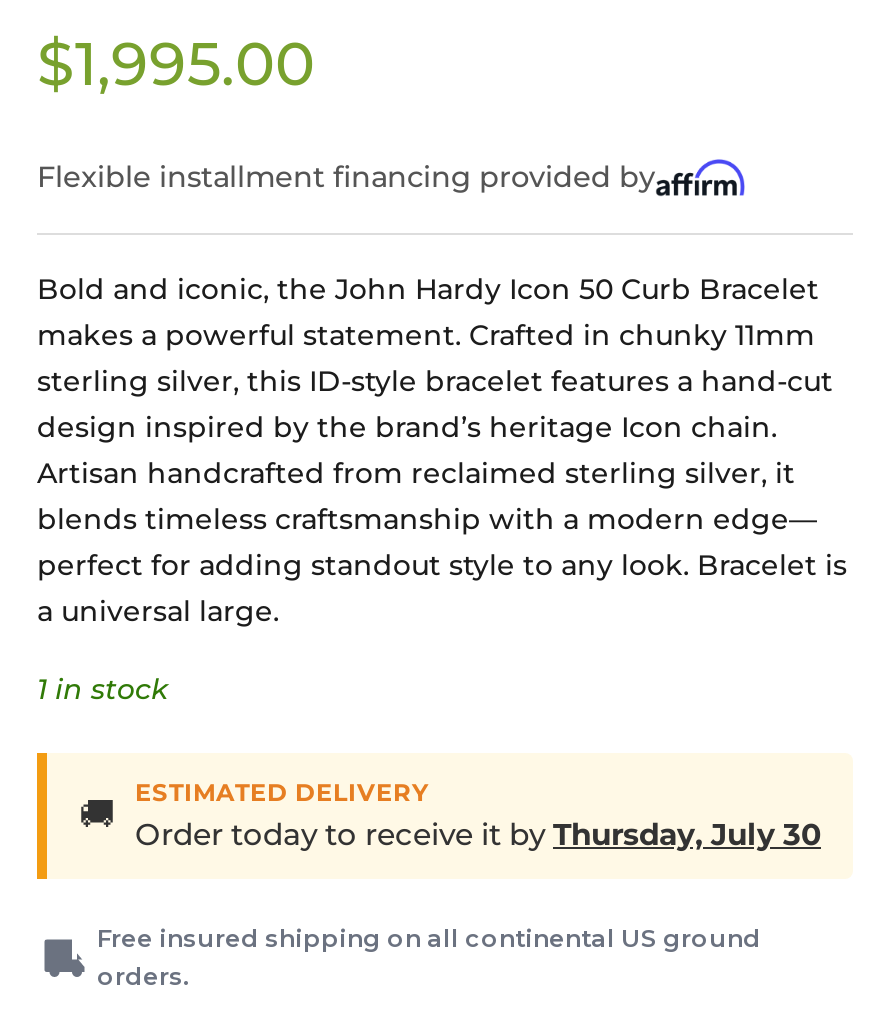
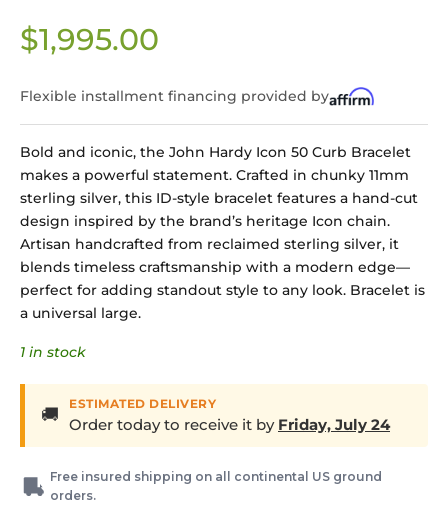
[135,815,821,853] Order today to receive it by Thursday, July 30 -> [69,415,390,434] Order today to receive it by Friday, July 24

